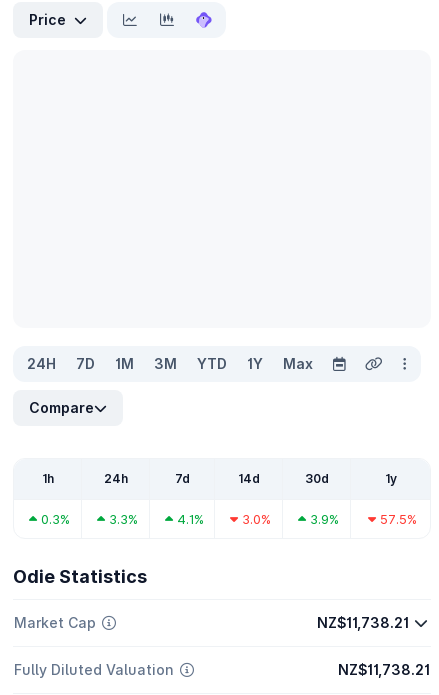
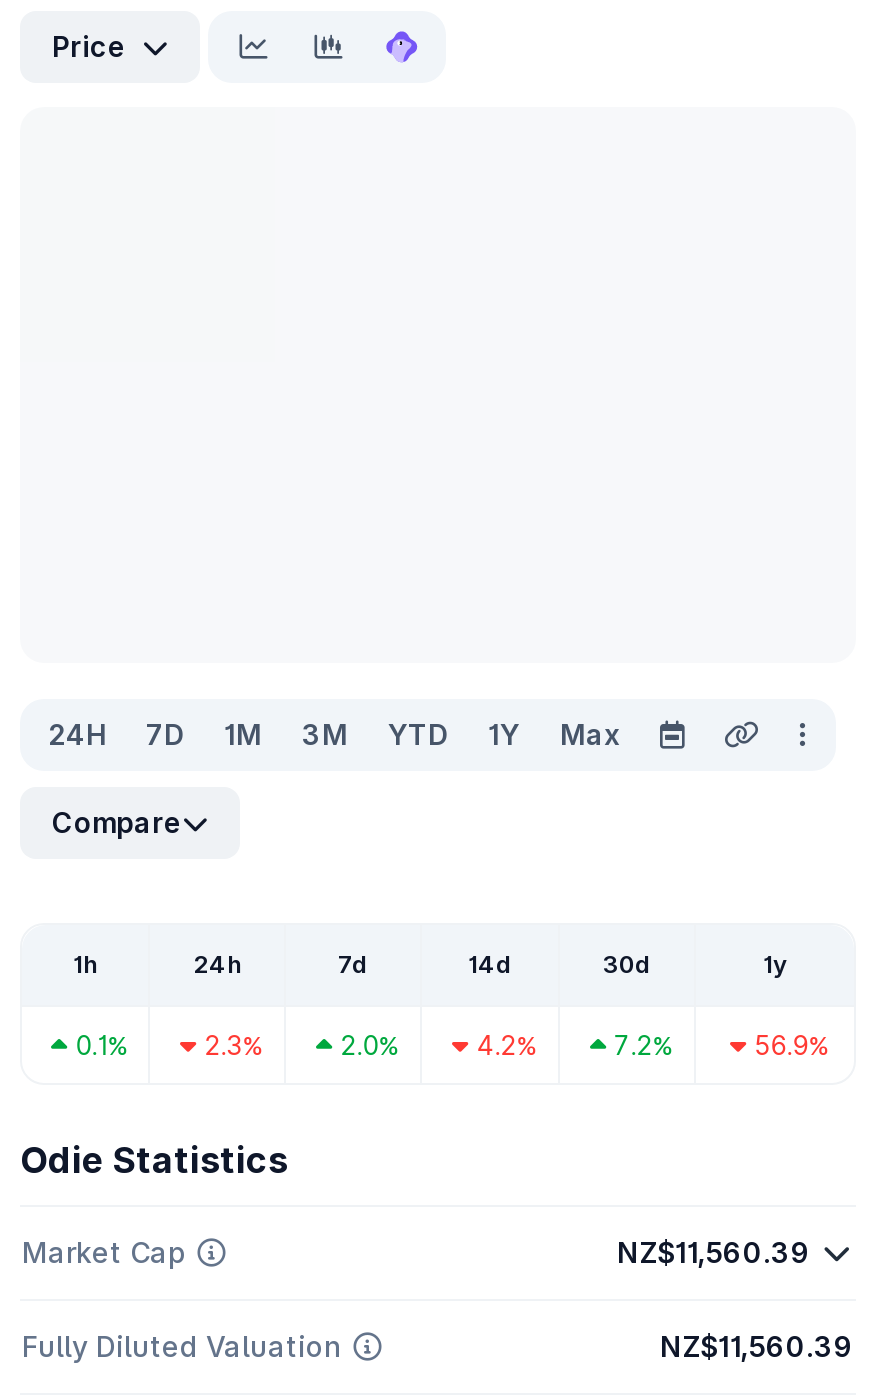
[41,511,70,527] 0.3% -> [75,1029,127,1061] 0.1%
[109,511,138,527] 3.3% -> [204,1029,262,1061] 2.3%
[177,511,204,527] 4.1% -> [340,1029,398,1061] 2.0%
[242,511,271,527] 3.0% -> [476,1029,536,1061] 4.2%
[310,511,339,527] 3.9% -> [614,1029,672,1061] 7.2%
[380,511,417,527] 57.5% -> [754,1029,828,1061] 56.9%
[316,614,408,631] NZ$11,738.21 -> [617,1235,811,1269] NZ$11,560.39
[338,661,430,678] NZ$11,738.21 -> [660,1329,854,1363] NZ$11,560.39

